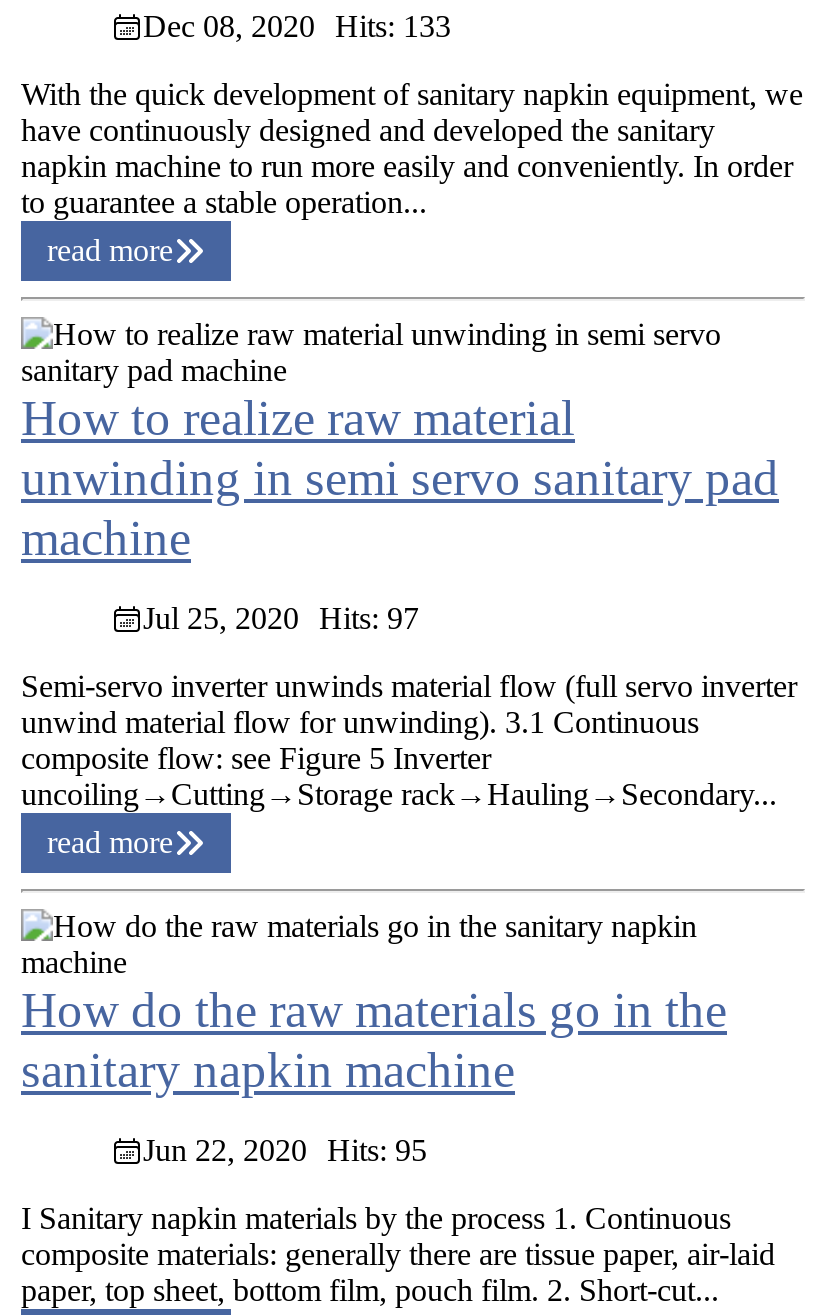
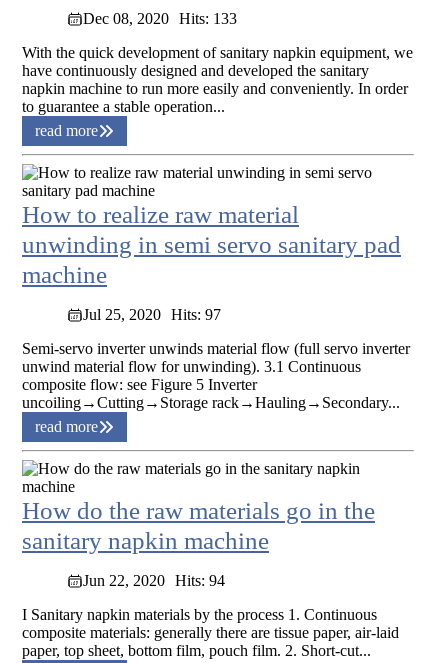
[143,1134,427,1168] Jun 22, 2020 Hits: 95 -> [83,572,225,589] Jun 22, 2020 Hits: 94

